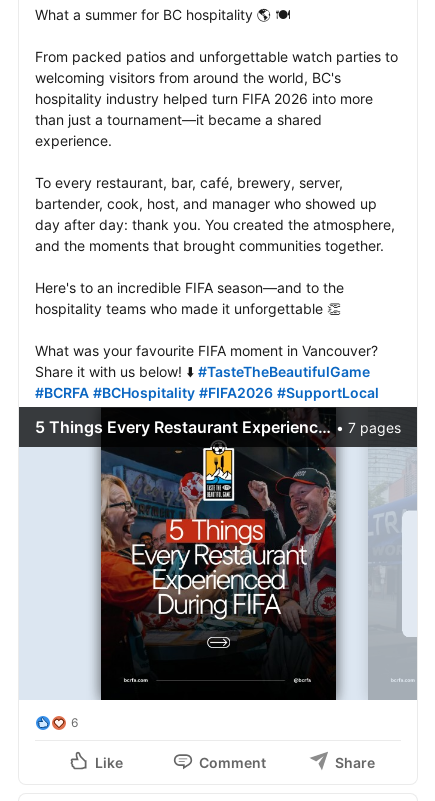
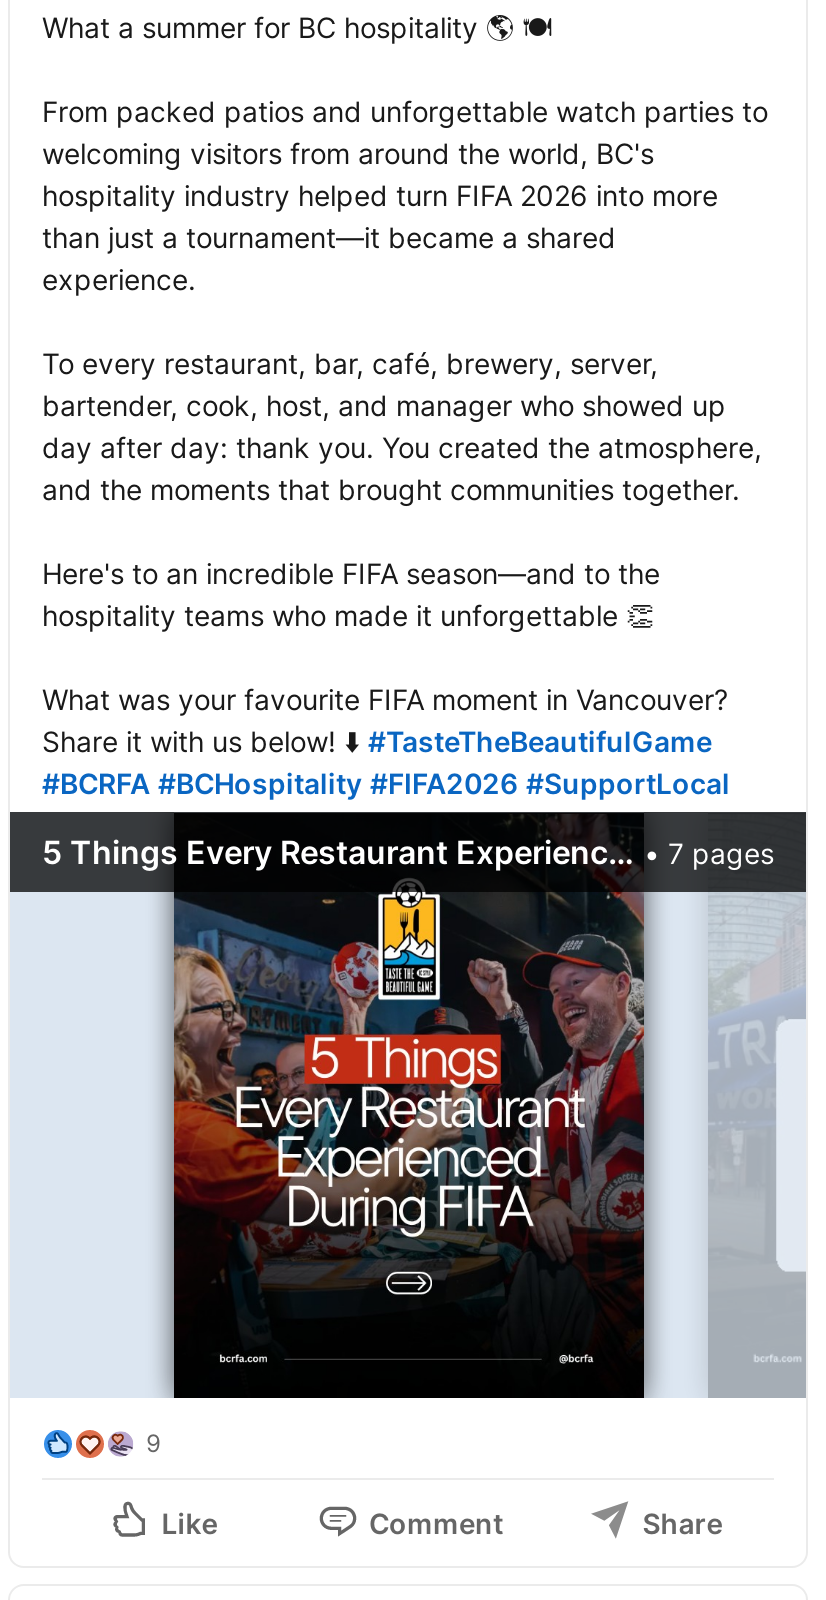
[71,715,78,730] 6 -> [146,1429,160,1459] 9

